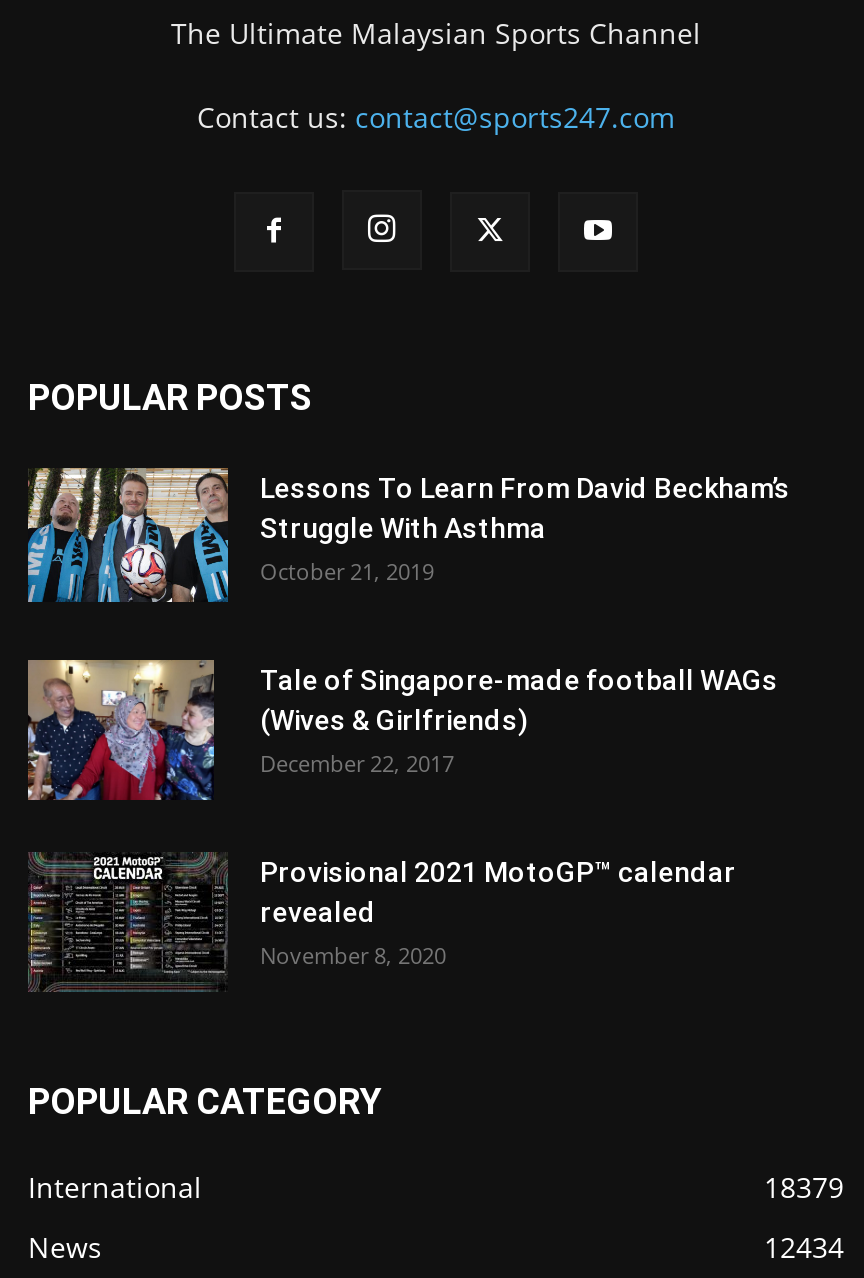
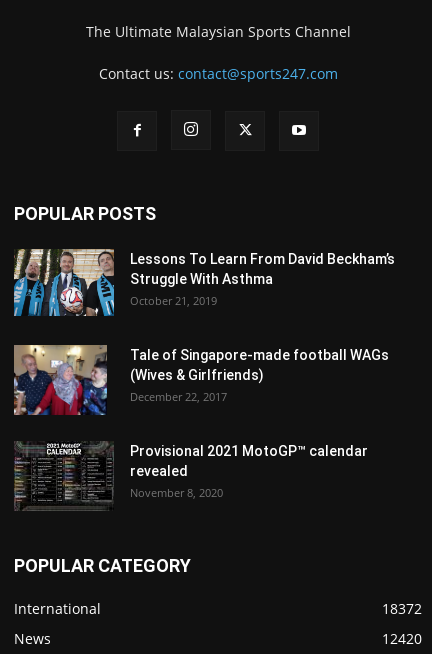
[764,1169,844,1207] 18379 -> [382,599,422,618] 18372
[764,1229,844,1267] 12434 -> [382,629,422,648] 12420

